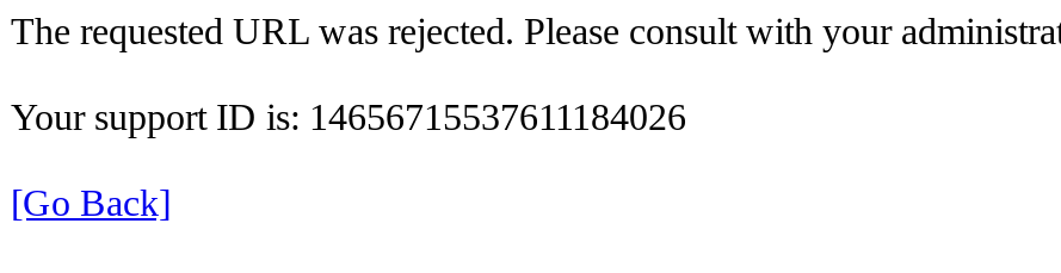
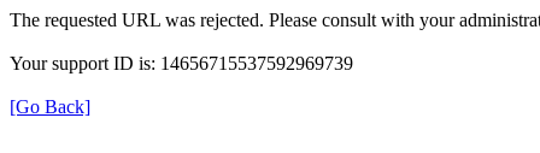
[11,97,686,137] Your support ID is: 14656715537611184026 -> [10,53,353,73] Your support ID is: 14656715537592969739

